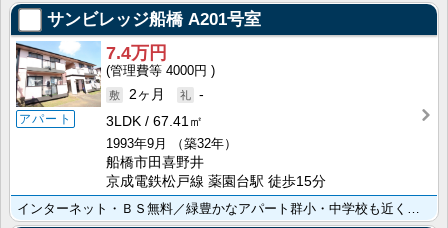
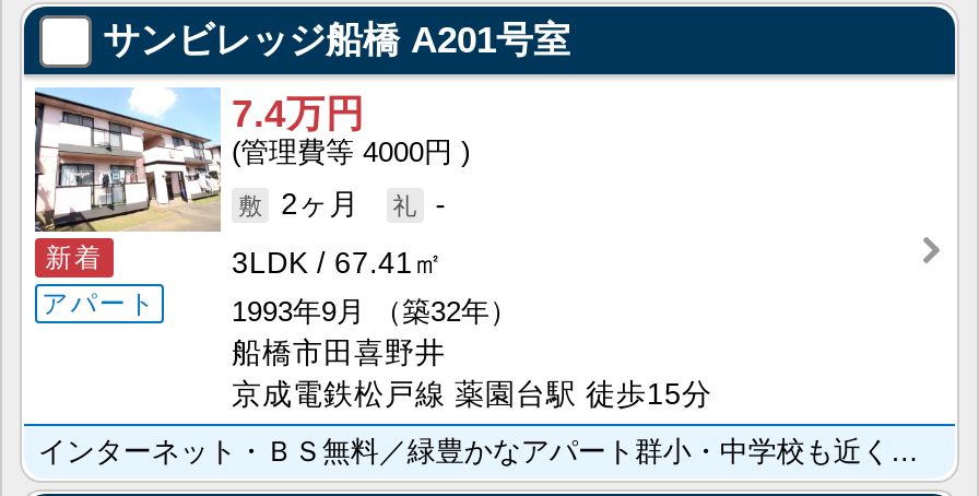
none -> [45,243,103,273] 新着
moved [19,112,72,126] -> [42,288,157,319]: アパート

